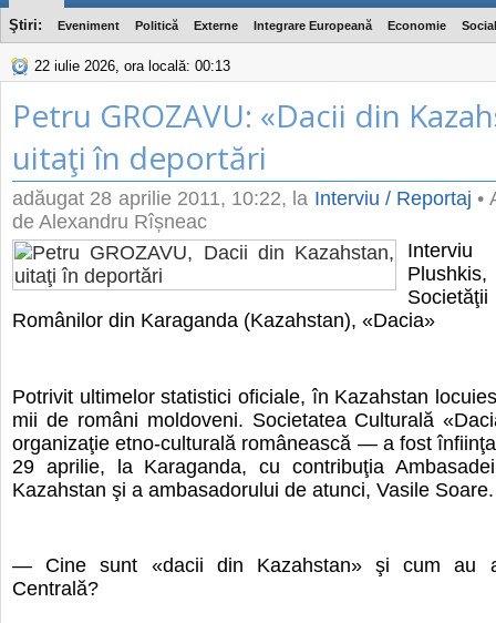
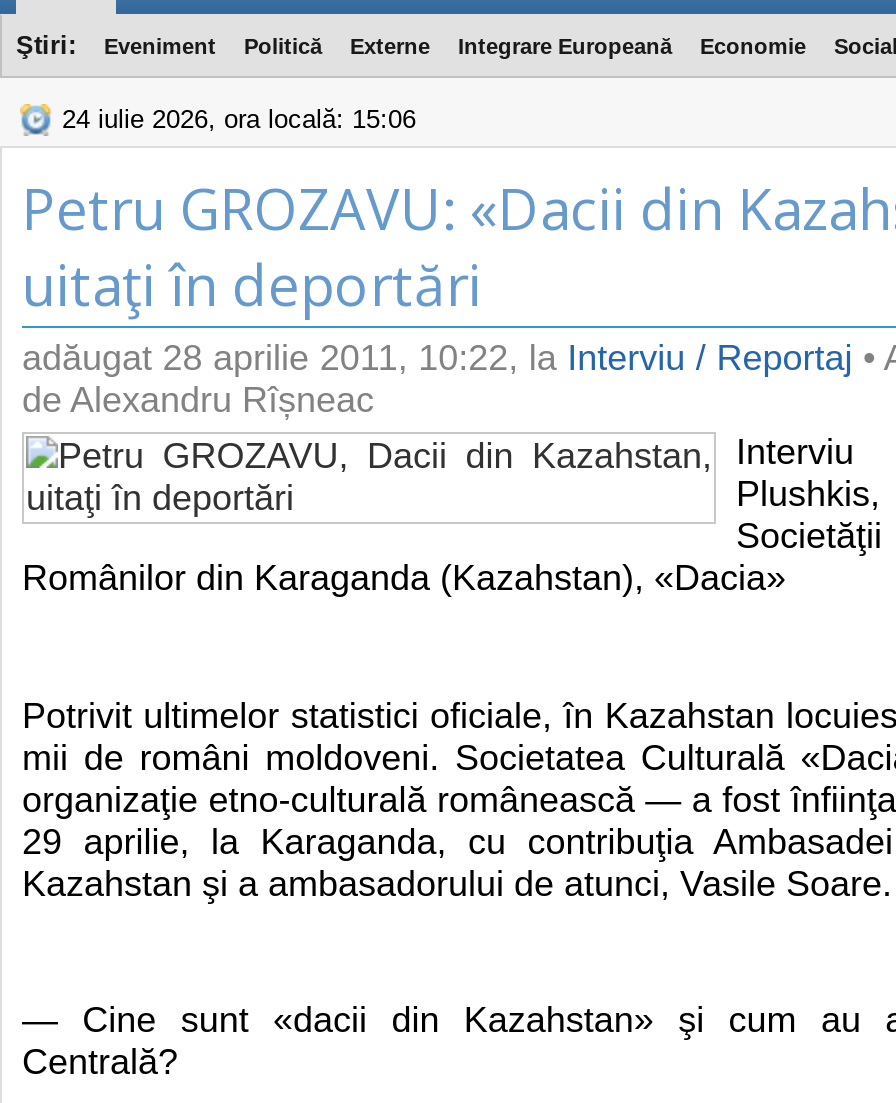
[34,58,230,74] 22 iulie 2026, ora locală: 00:13 -> [62,104,416,134] 24 iulie 2026, ora locală: 15:06

